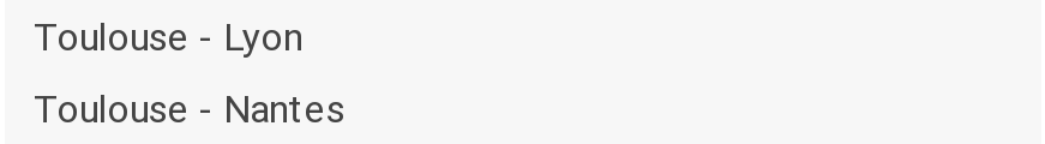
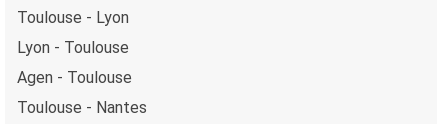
none -> [17,37,132,86] Lyon - Toulouse | Agen - Toulouse

